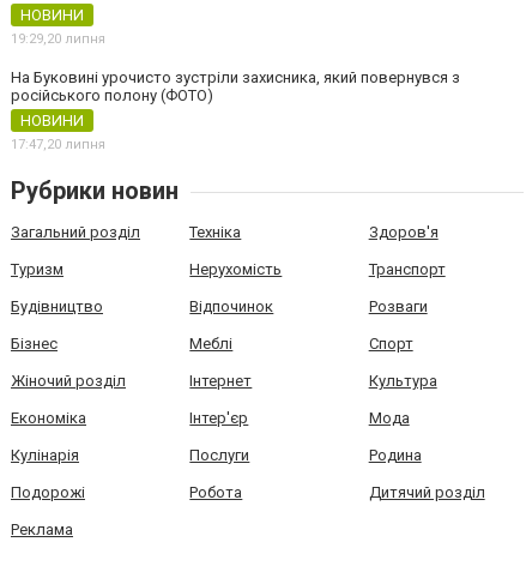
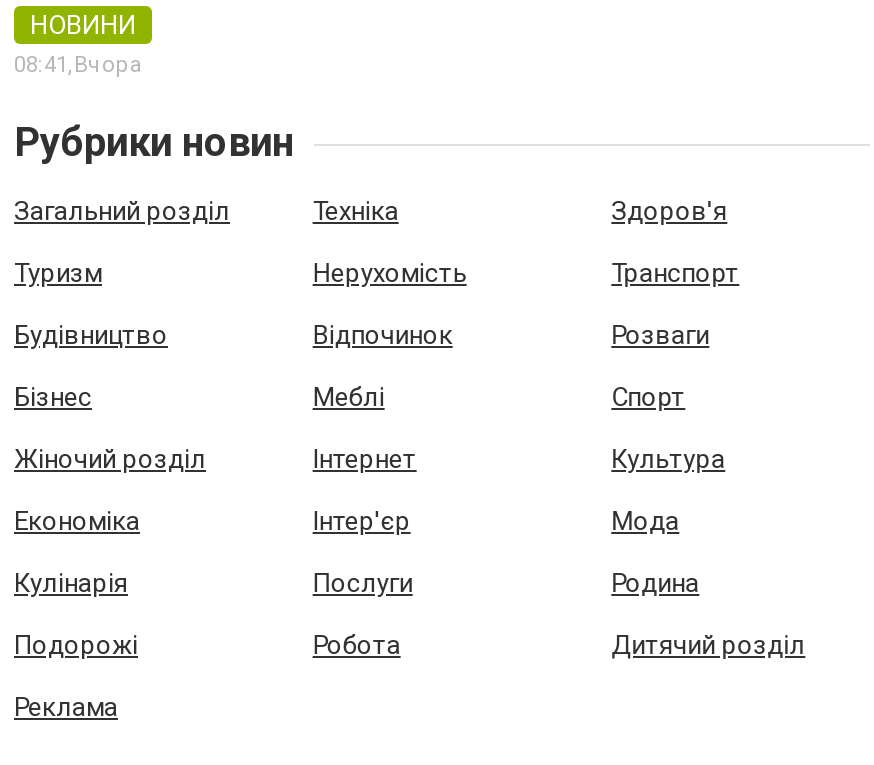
[11,31,460,152] 19:29,20 липня | На Буковині урочисто зустріли захисника, який повернувся з | російського полону (ФОТО) | НОВИНИ | 17:47,20 липня -> [14,51,142,77] 08:41, Вчора

